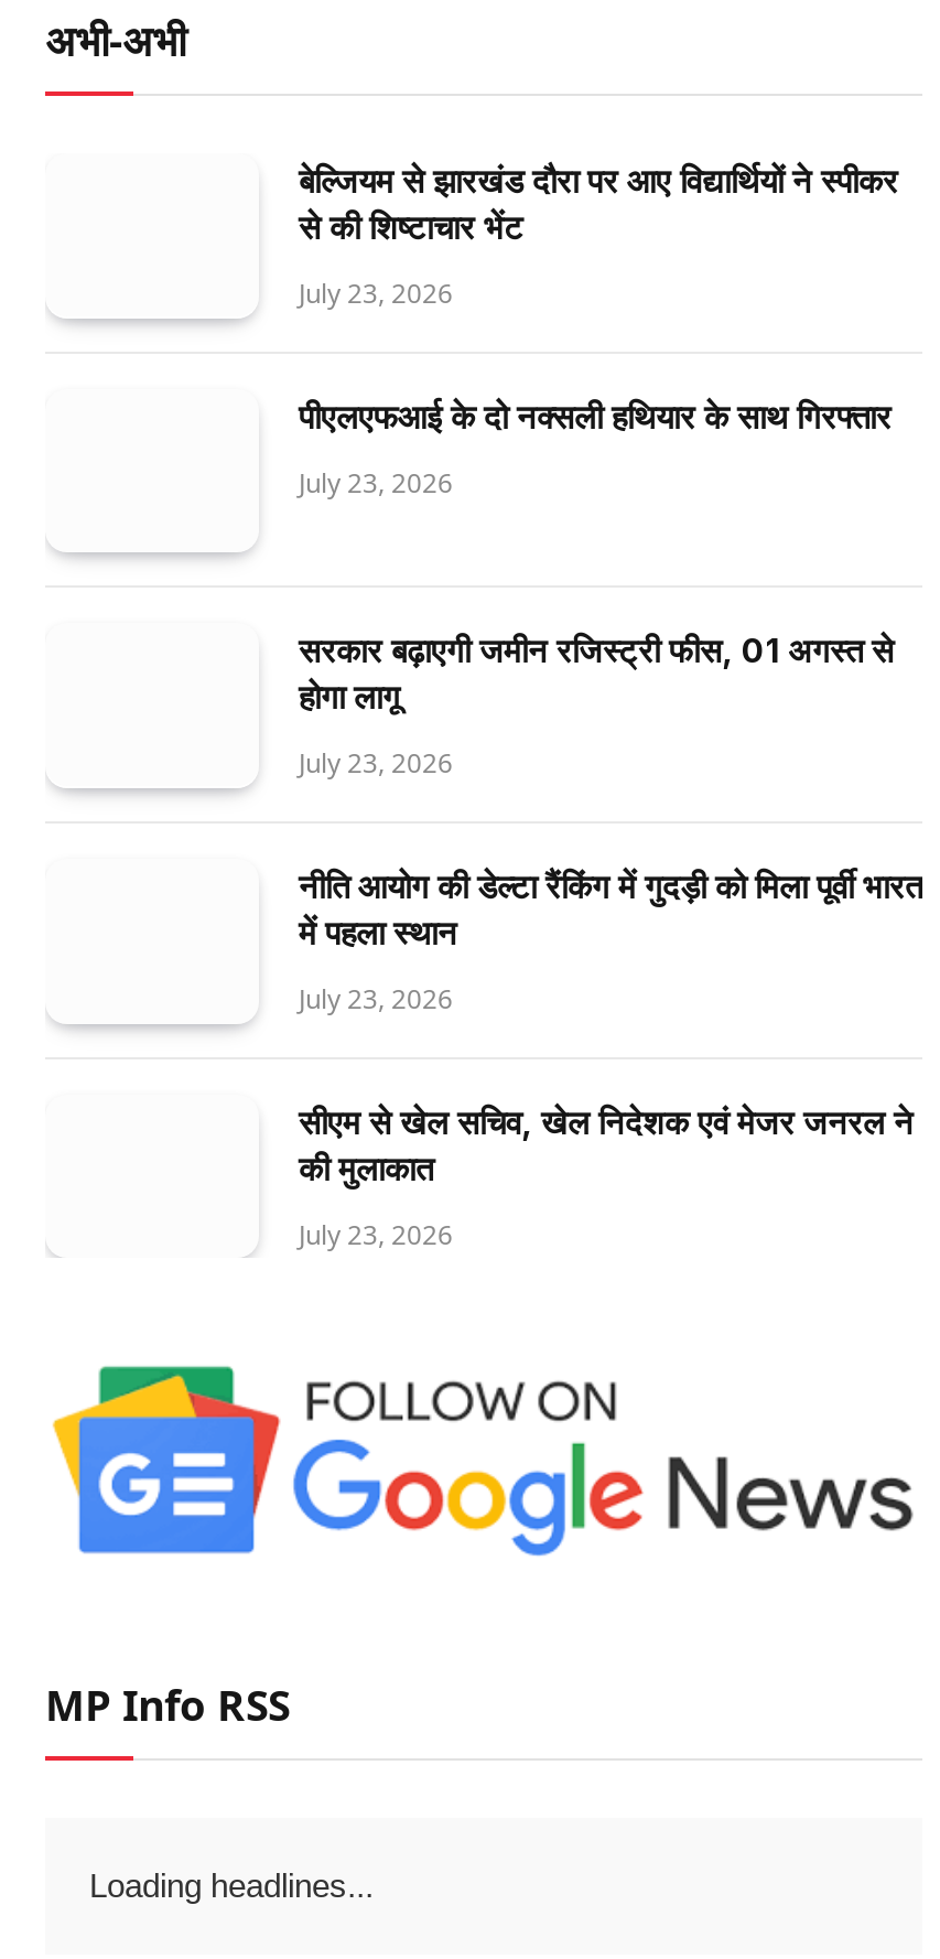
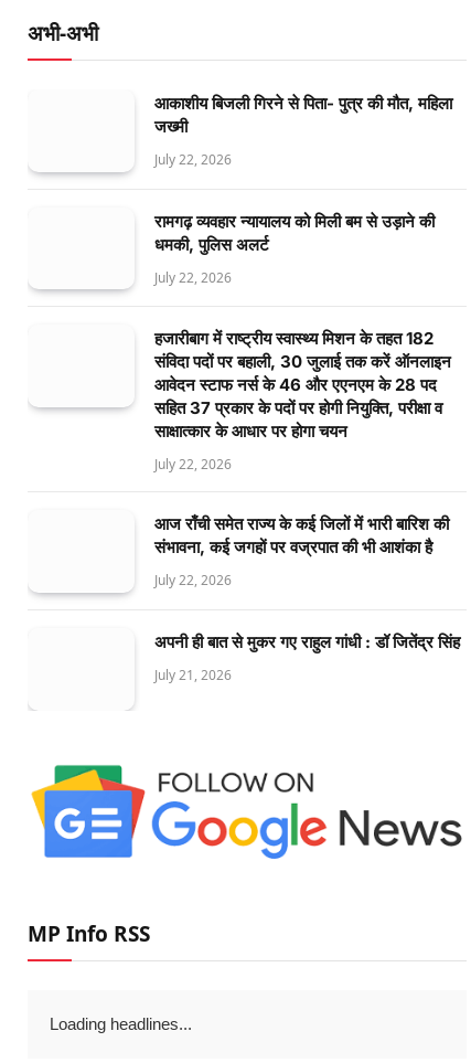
[299,160,898,248] बेल्जियम से झारखंड दौरा पर आए विद्यार्थियों ने स्पीकर | से की शिष्टाचार भेंट -> [154,93,452,137] आकाशीय बिजली गिरने से पिता- पुत्र की मौत, महिला | जख्मी
[299,275,453,312] July 23, 2026 -> [154,150,232,169] July 22, 2026
[299,395,892,437] पीएलएफआई के दो नक्सली हथियार के साथ गिरफ्तार -> [154,211,435,255] रामगढ़ व्यवहार न्यायालय को मिली बम से उड़ाने की | धमकी, पुलिस अलर्ट
[299,464,453,501] July 23, 2026 -> [154,268,232,287] July 22, 2026
[299,630,894,719] सरकार बढ़ाएगी जमीन रजिस्ट्री फीस, 01 अगस्त से | होगा लागू -> [154,328,451,442] हजारीबाग में राष्ट्रीय स्वास्थ्य मिशन के तहत 182 | संविदा पदों पर बहाली, 30 जुलाई तक करें ऑनलाइन | आवेदन स्टाफ नर्स के 46 और एएनएम के 28 पद | सहित 37 प्रकार के पदों पर होगी नियुक्ति, परीक्षा व | साक्षात्कार के आधार पर होगा चयन
[299,745,453,782] July 23, 2026 -> [154,455,232,474] July 22, 2026
[299,865,922,954] नीति आयोग की डेल्टा रैंकिंग में गुदड़ी को मिला पूर्वी भारत | में पहला स्थान -> [154,514,449,558] आज राँची समेत राज्य के कई जिलों में भारी बारिश की | संभावना, कई जगहों पर वज्रपात की भी आशंका है
[299,980,453,1018] July 23, 2026 -> [154,571,232,590] July 22, 2026
[299,1100,914,1189] सीएम से खेल सचिव, खेल निदेशक एवं मेजर जनरल ने | की मुलाकात -> [154,631,460,652] अपनी ही बात से मुकर गए राहुल गांधी : डॉ जितेंद्र सिंह
[299,1215,453,1253] July 23, 2026 -> [154,666,232,684] July 21, 2026

